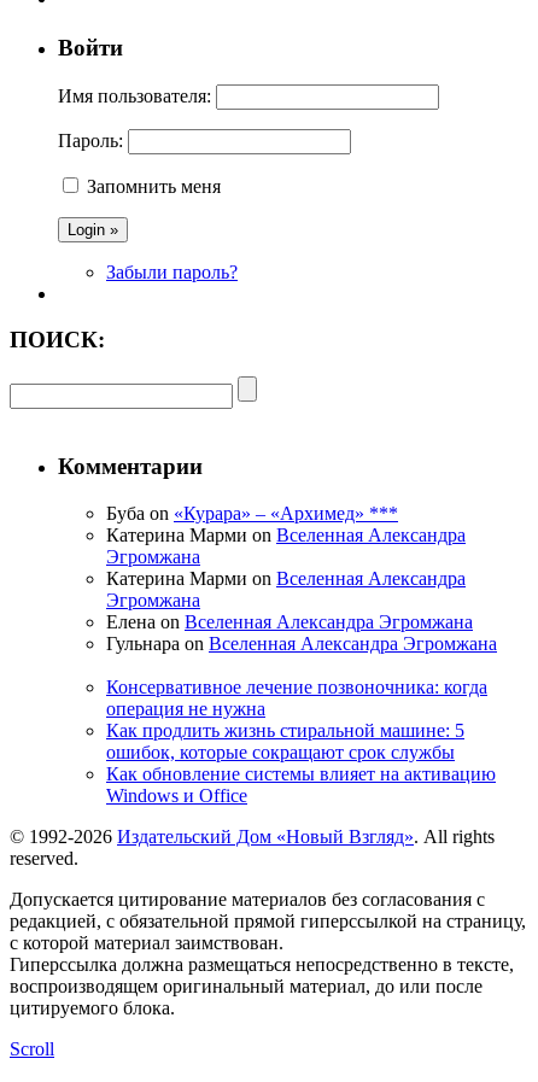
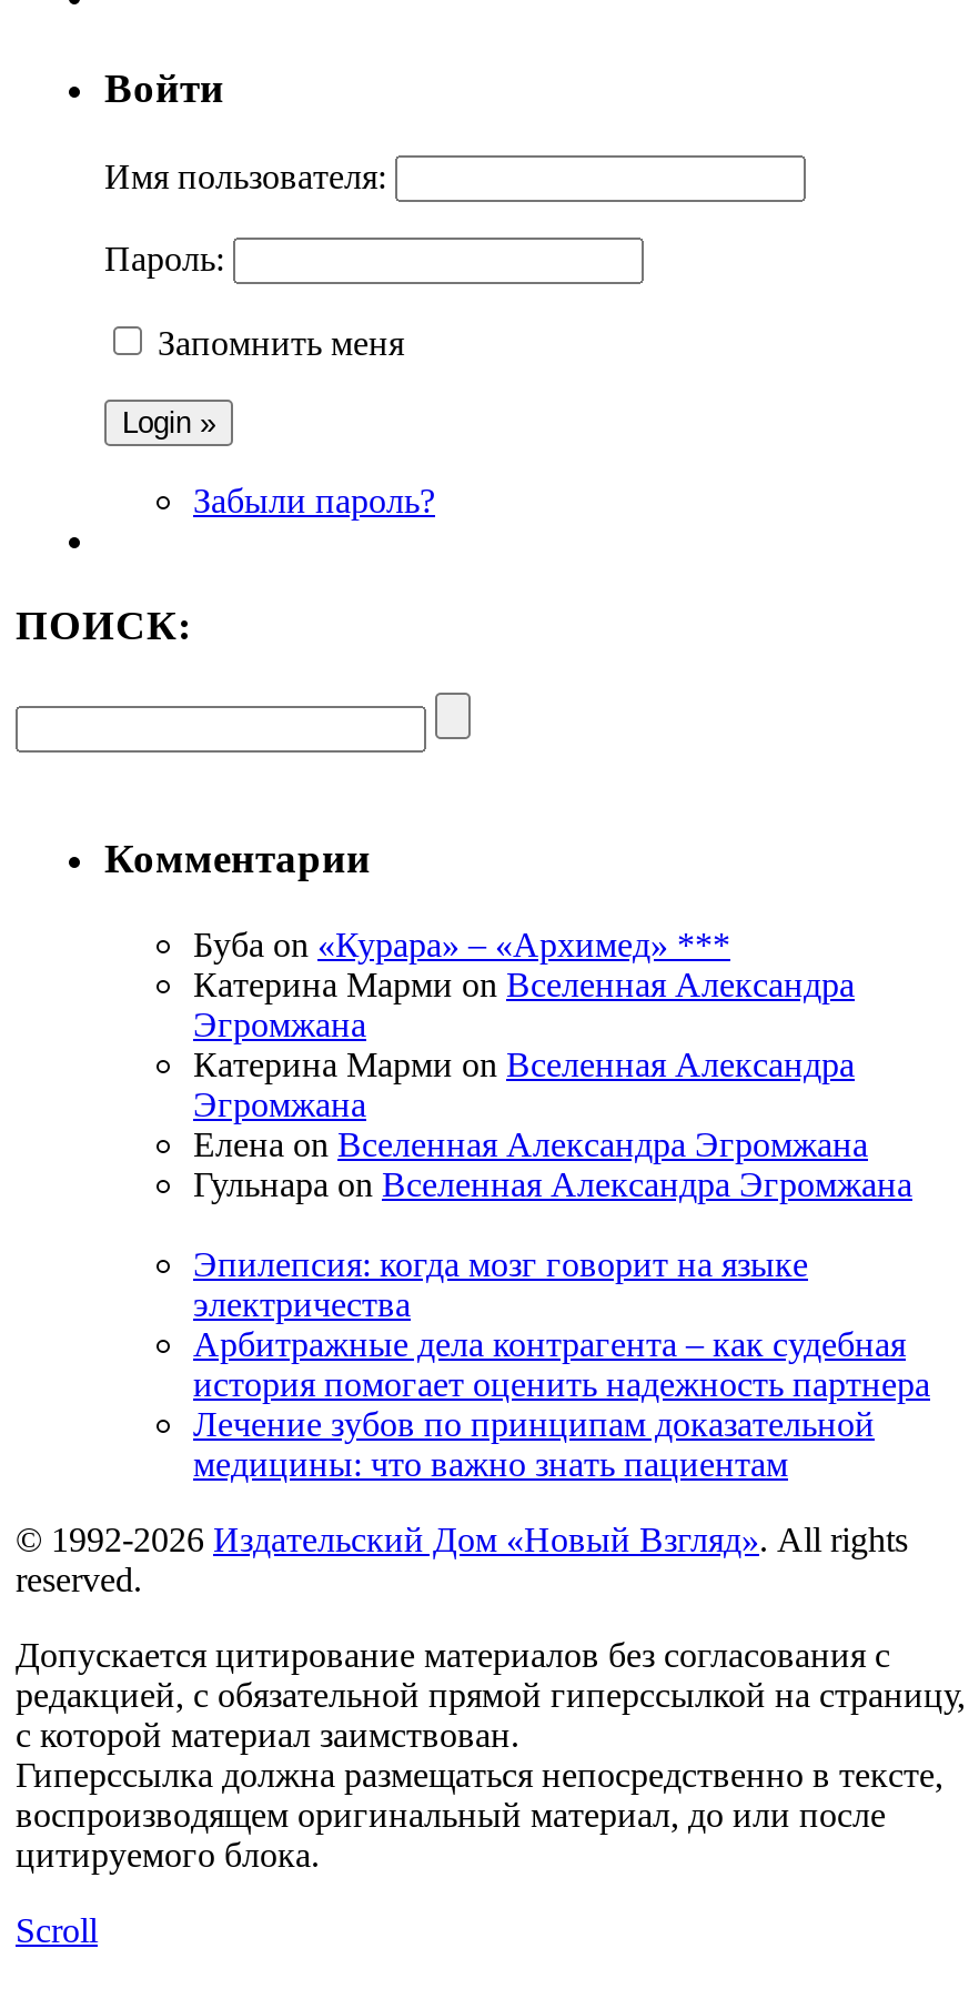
[106,677,496,806] Консервативное лечение позвоночника: когда | операция не нужна | Как продлить жизнь стиральной машине: 5 | ошибок, которые сокращают срок службы | Как обновление системы влияет на активацию | Windows и Office -> [193,1246,930,1483] Эпилепсия: когда мозг говорит на языке | электричества | Арбитражные дела контрагента – как судебная | история помогает оценить надежность партнера | Лечение зубов по принципам доказательной | медицины: что важно знать пациентам

